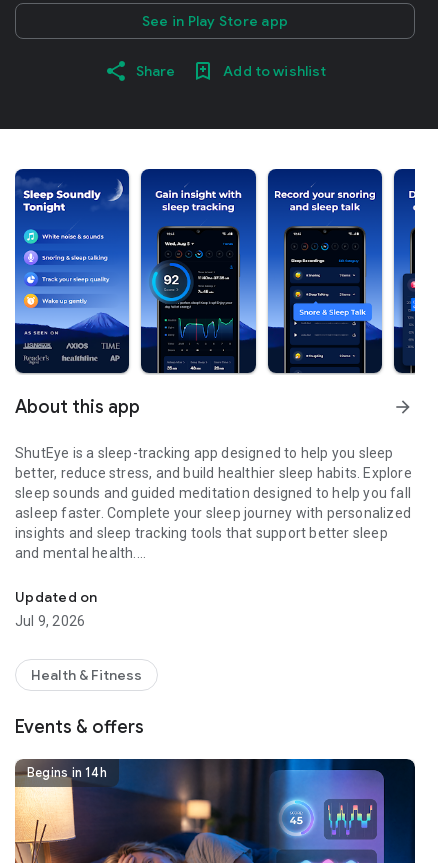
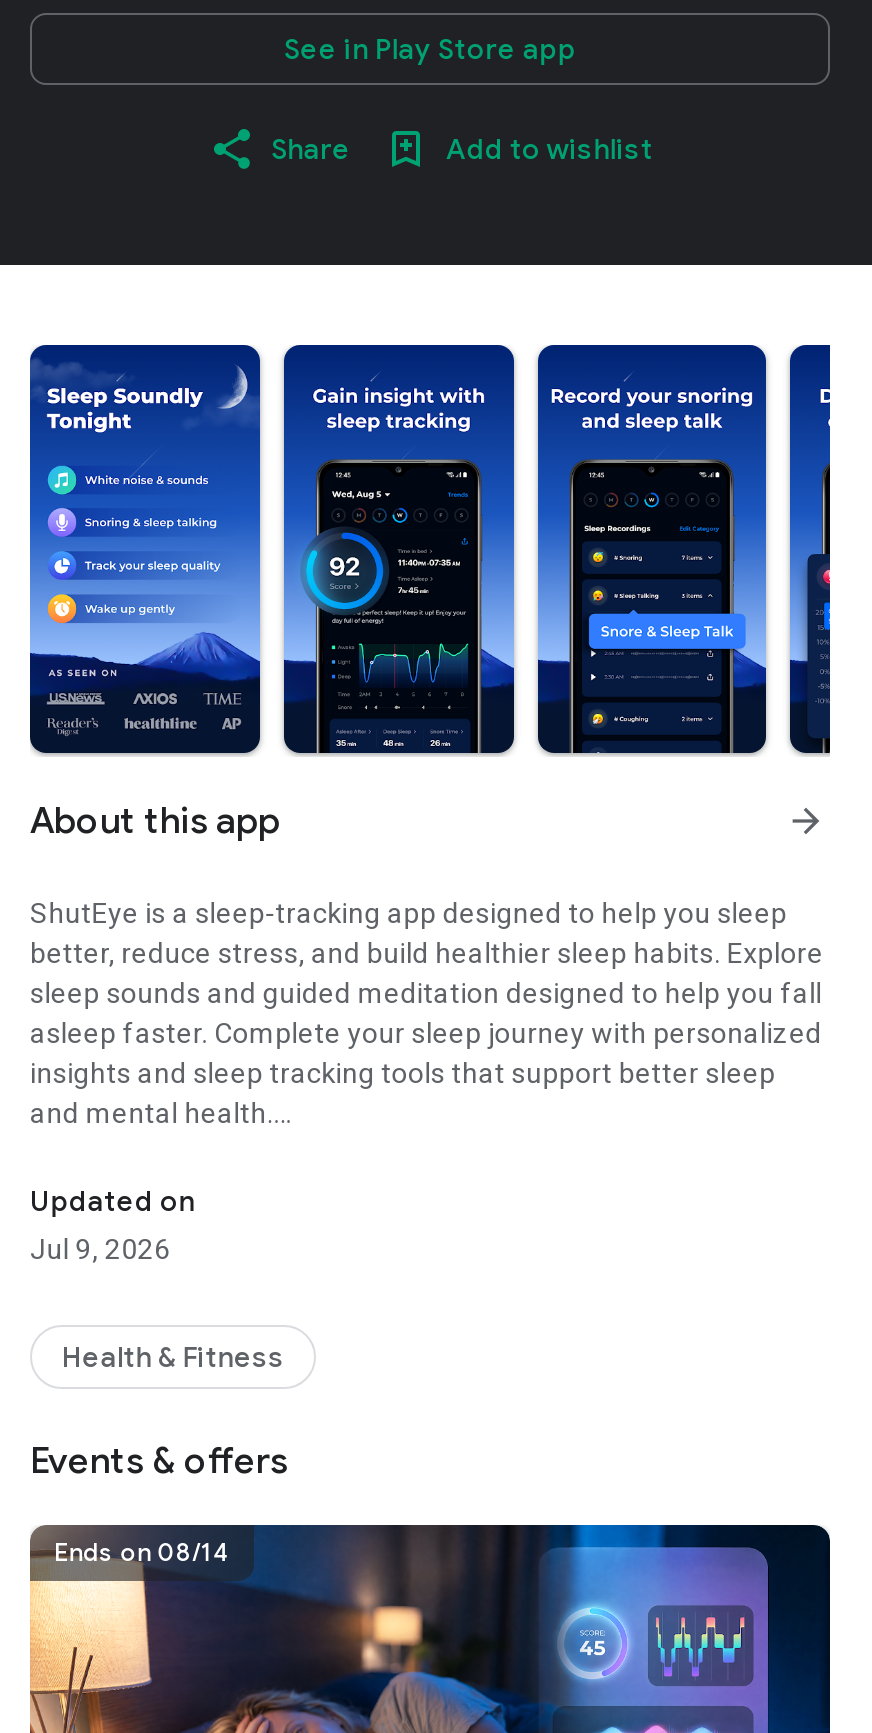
[27,765,107,781] Begins in 14h -> [54,1537,230,1569] Ends on 08/14

